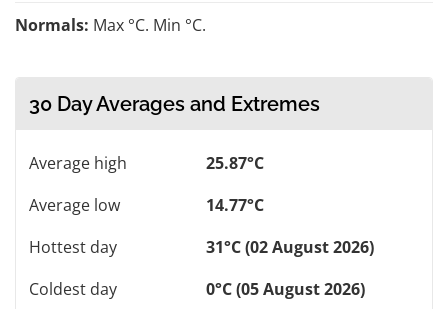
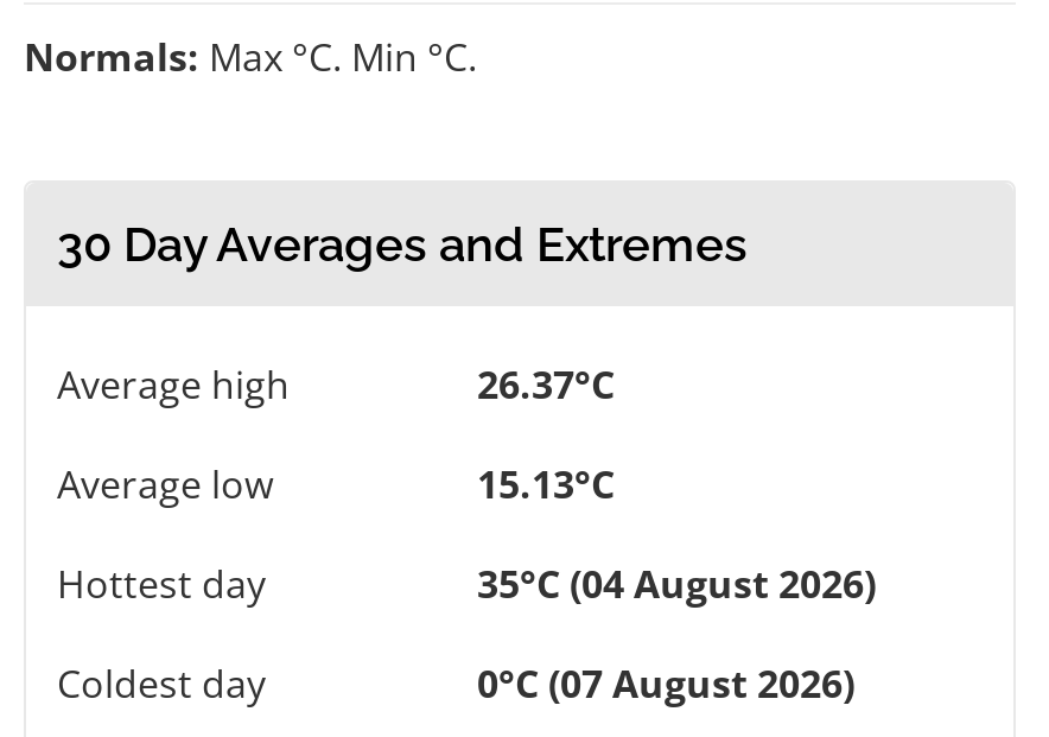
[206,152,264,174] 25.87°C -> [477,358,615,410] 26.37°C
[206,194,264,216] 14.77°C -> [477,457,615,510] 15.13°C
[206,236,374,258] 31°C (02 August 2026) -> [477,557,876,609] 35°C (04 August 2026)
[206,278,365,300] 0°C (05 August 2026) -> [477,657,854,709] 0°C (07 August 2026)

